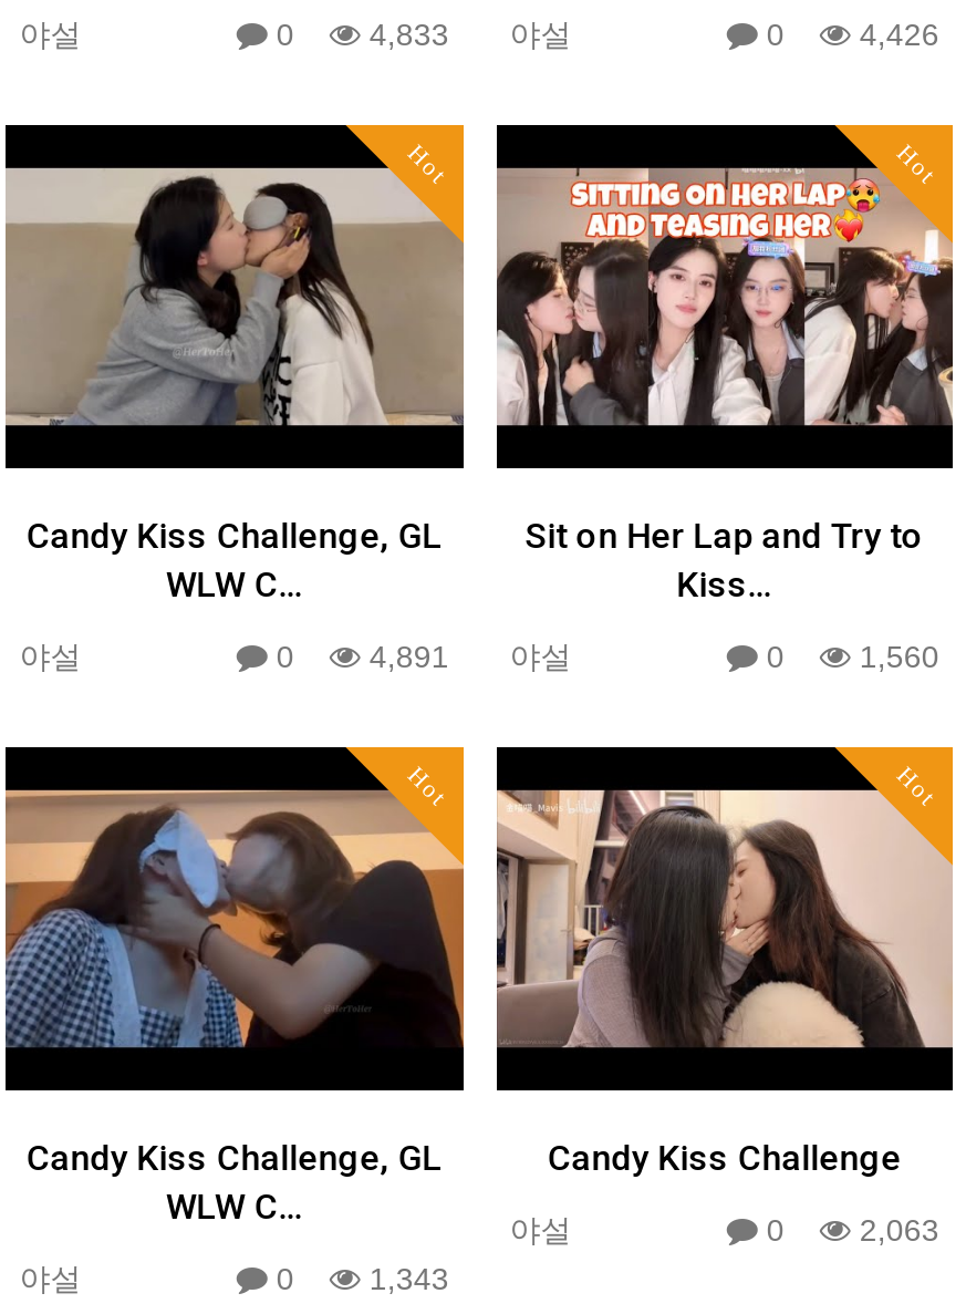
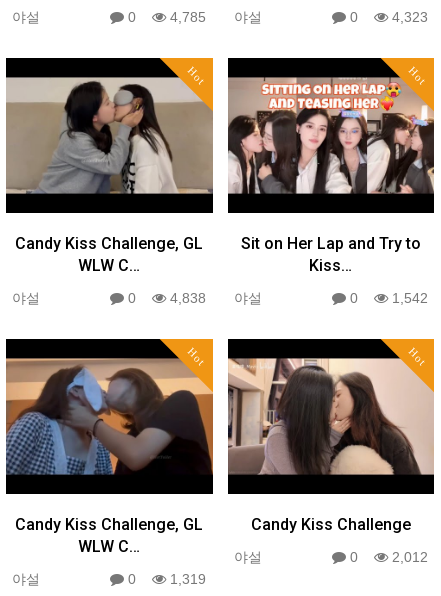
[267,16,571,51] 0 4,833 야설 -> [124,9,262,25] 0 4,785 야설
[758,16,939,51] 0 4,426 -> [346,9,428,25] 0 4,323
[267,638,571,674] 0 4,891 야설 -> [124,290,262,306] 0 4,838 야설
[758,638,939,674] 0 1,560 -> [346,290,428,306] 0 1,542
[758,1212,939,1247] 0 2,063 -> [346,549,428,565] 0 2,012
[267,1261,449,1296] 0 1,343 -> [124,571,206,587] 0 1,319

